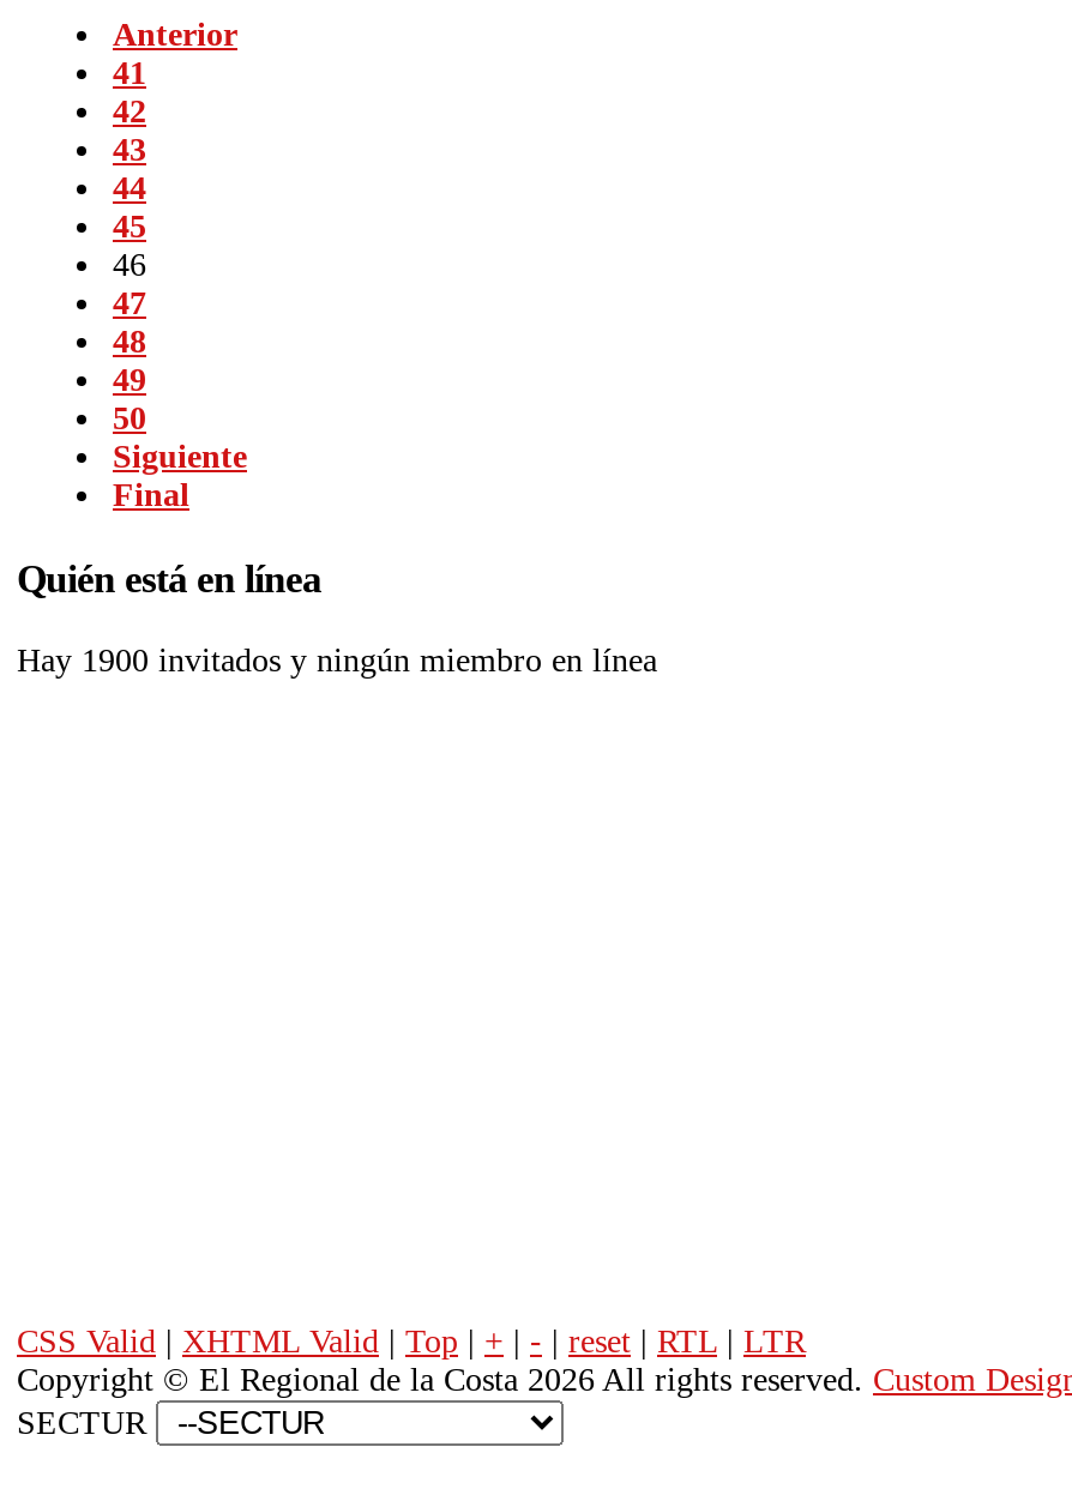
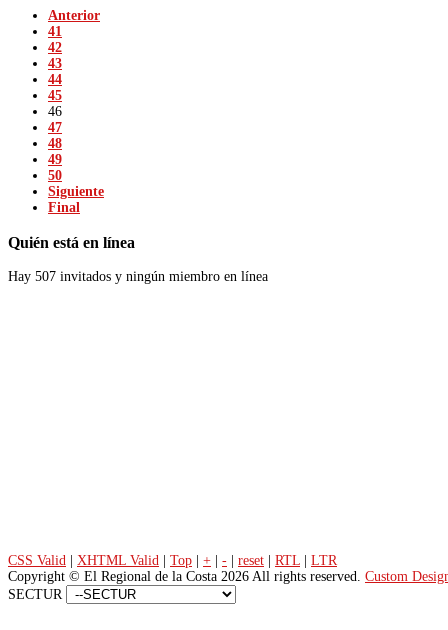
[17,643,657,679] Hay 1900 invitados y ningún miembro en línea -> [8,269,268,284] Hay 507 invitados y ningún miembro en línea

